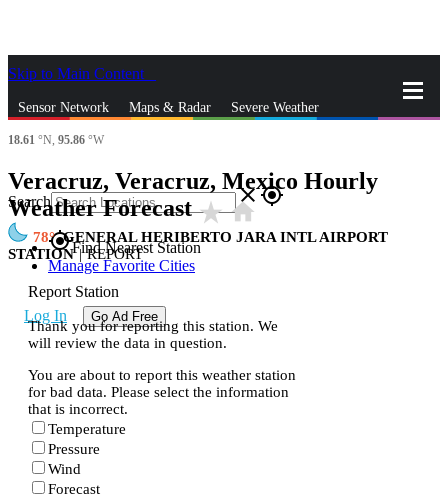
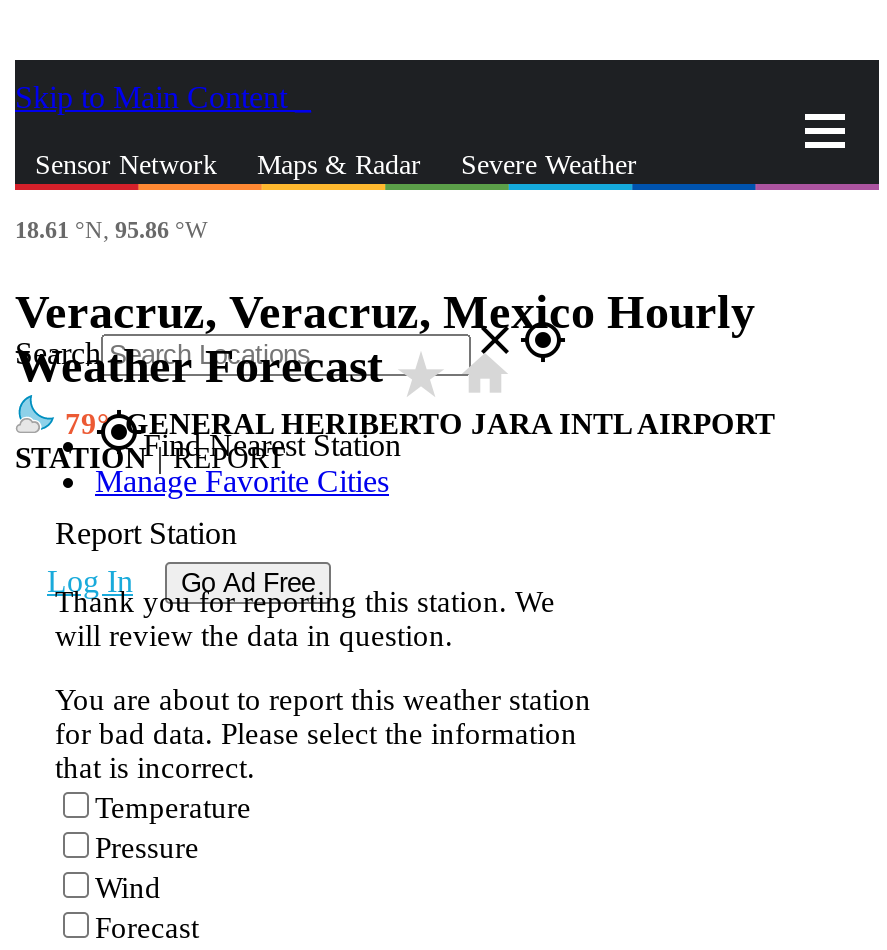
[33,229,49,245] 78 -> [65,408,97,440] 79

